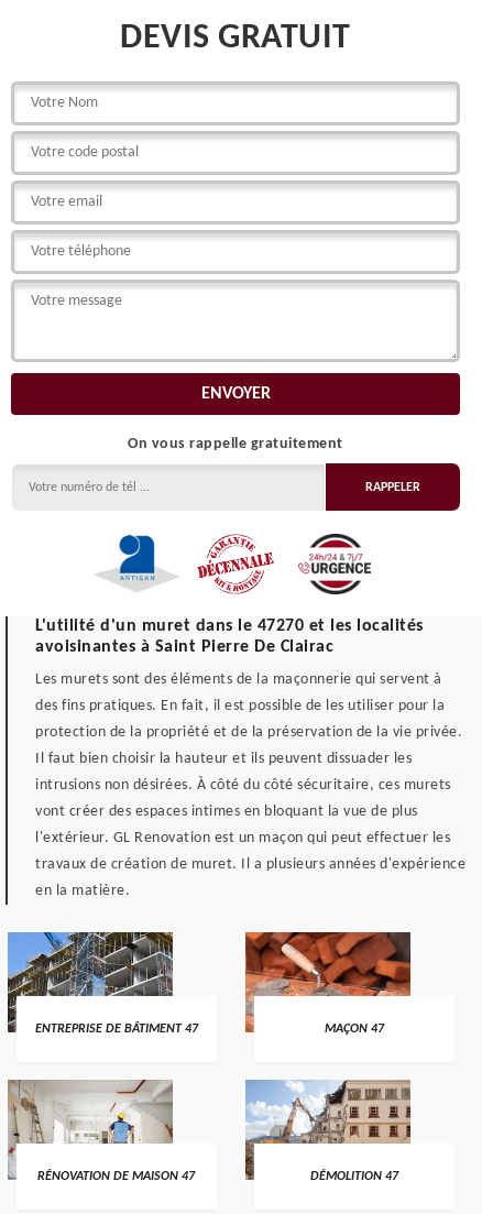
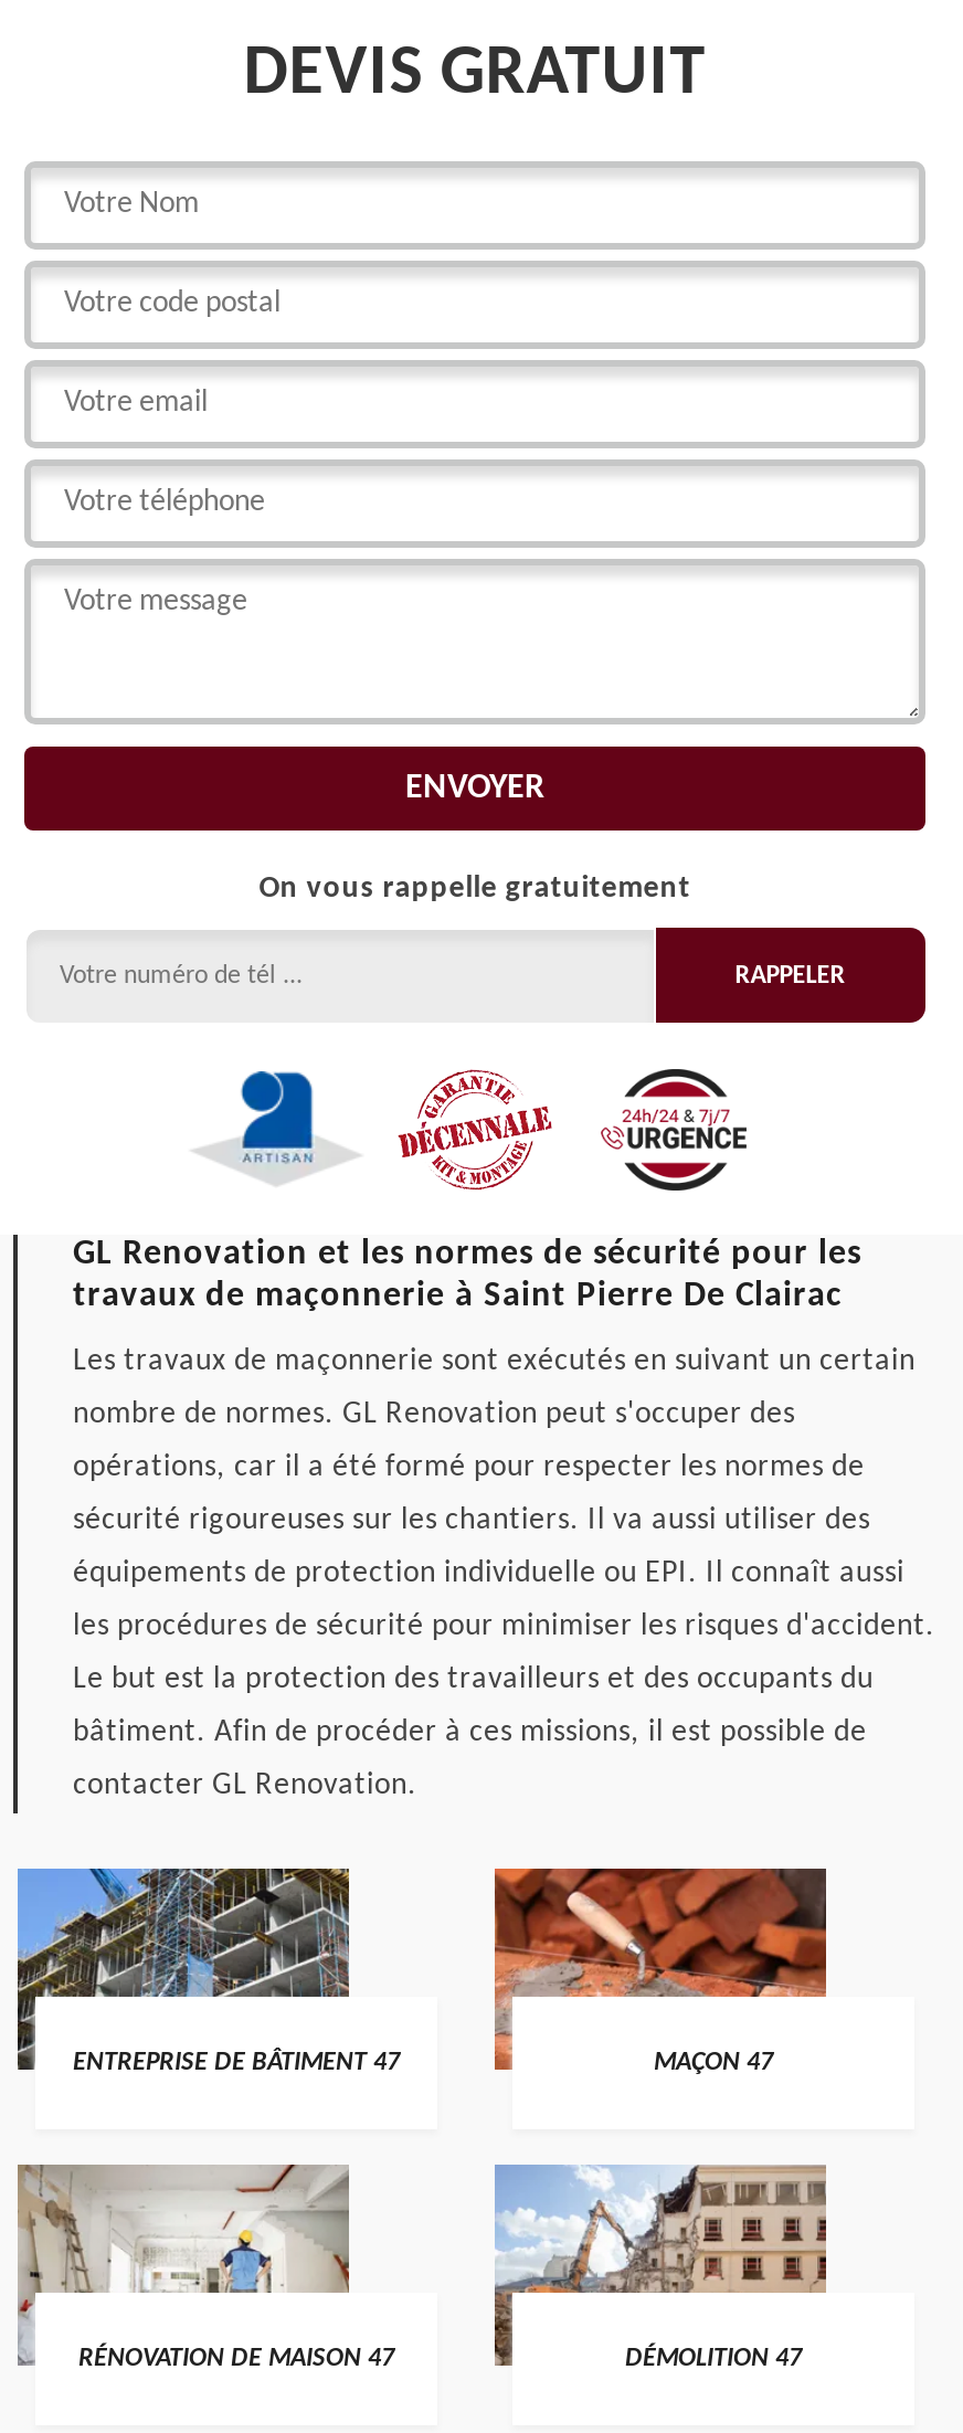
[35,617,423,656] L'utilité d'un muret dans le 47270 et les localités | avoisinantes à Saint Pierre De Clairac -> [73,1237,861,1314] GL Renovation et les normes de sécurité pour les | travaux de maçonnerie à Saint Pierre De Clairac
[35,671,442,688] Les murets sont des éléments de la maçonnerie qui servent à -> [73,1345,916,1378] Les travaux de maçonnerie sont exécutés en suivant un certain
[35,698,445,714] des fins pratiques. En fait, il est possible de les utiliser pour la -> [73,1398,795,1431] nombre de normes. GL Renovation peut s'occuper des
[35,724,462,741] protection de la propriété et de la préservation de la vie privée. -> [73,1451,865,1484] opérations, car il a été formé pour respecter les normes de
[35,751,412,767] Il faut bien choisir la hauteur et ils peuvent dissuader les -> [73,1504,870,1537] sécurité rigoureuses sur les chantiers. Il va aussi utiliser des
[35,777,451,794] intrusions non désirées. À côté du côté sécuritaire, ces murets -> [73,1557,904,1590] équipements de protection individuelle ou EPI. Il connaît aussi
[35,803,418,820] vont créer des espaces intimes en bloquant la vue de plus -> [73,1610,935,1643] les procédures de sécurité pour minimiser les risques d'accident.
[35,830,450,846] l'extérieur. GL Renovation est un maçon qui peut effectuer les -> [73,1663,874,1696] Le but est la protection des travailleurs et des occupants du
[35,856,465,873] travaux de création de muret. Il a plusieurs années d'expérience -> [73,1716,867,1749] bâtiment. Afin de procéder à ces missions, il est possible de
[35,883,130,899] en la matière. -> [73,1769,417,1802] contacter GL Renovation.

